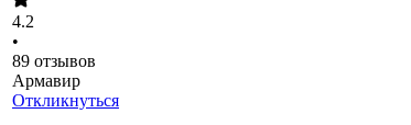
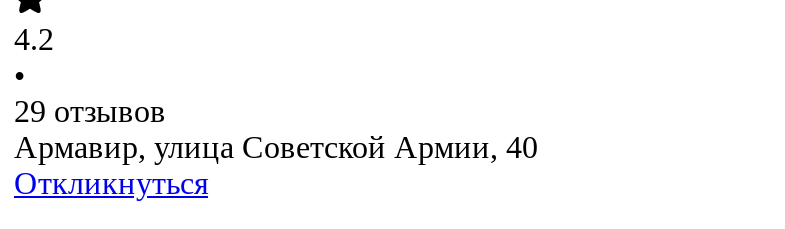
[12,52,96,90] 89 отзывов | Армавир -> [14,95,538,165] 29 отзывов | Армавир, улица Советской Армии, 40

